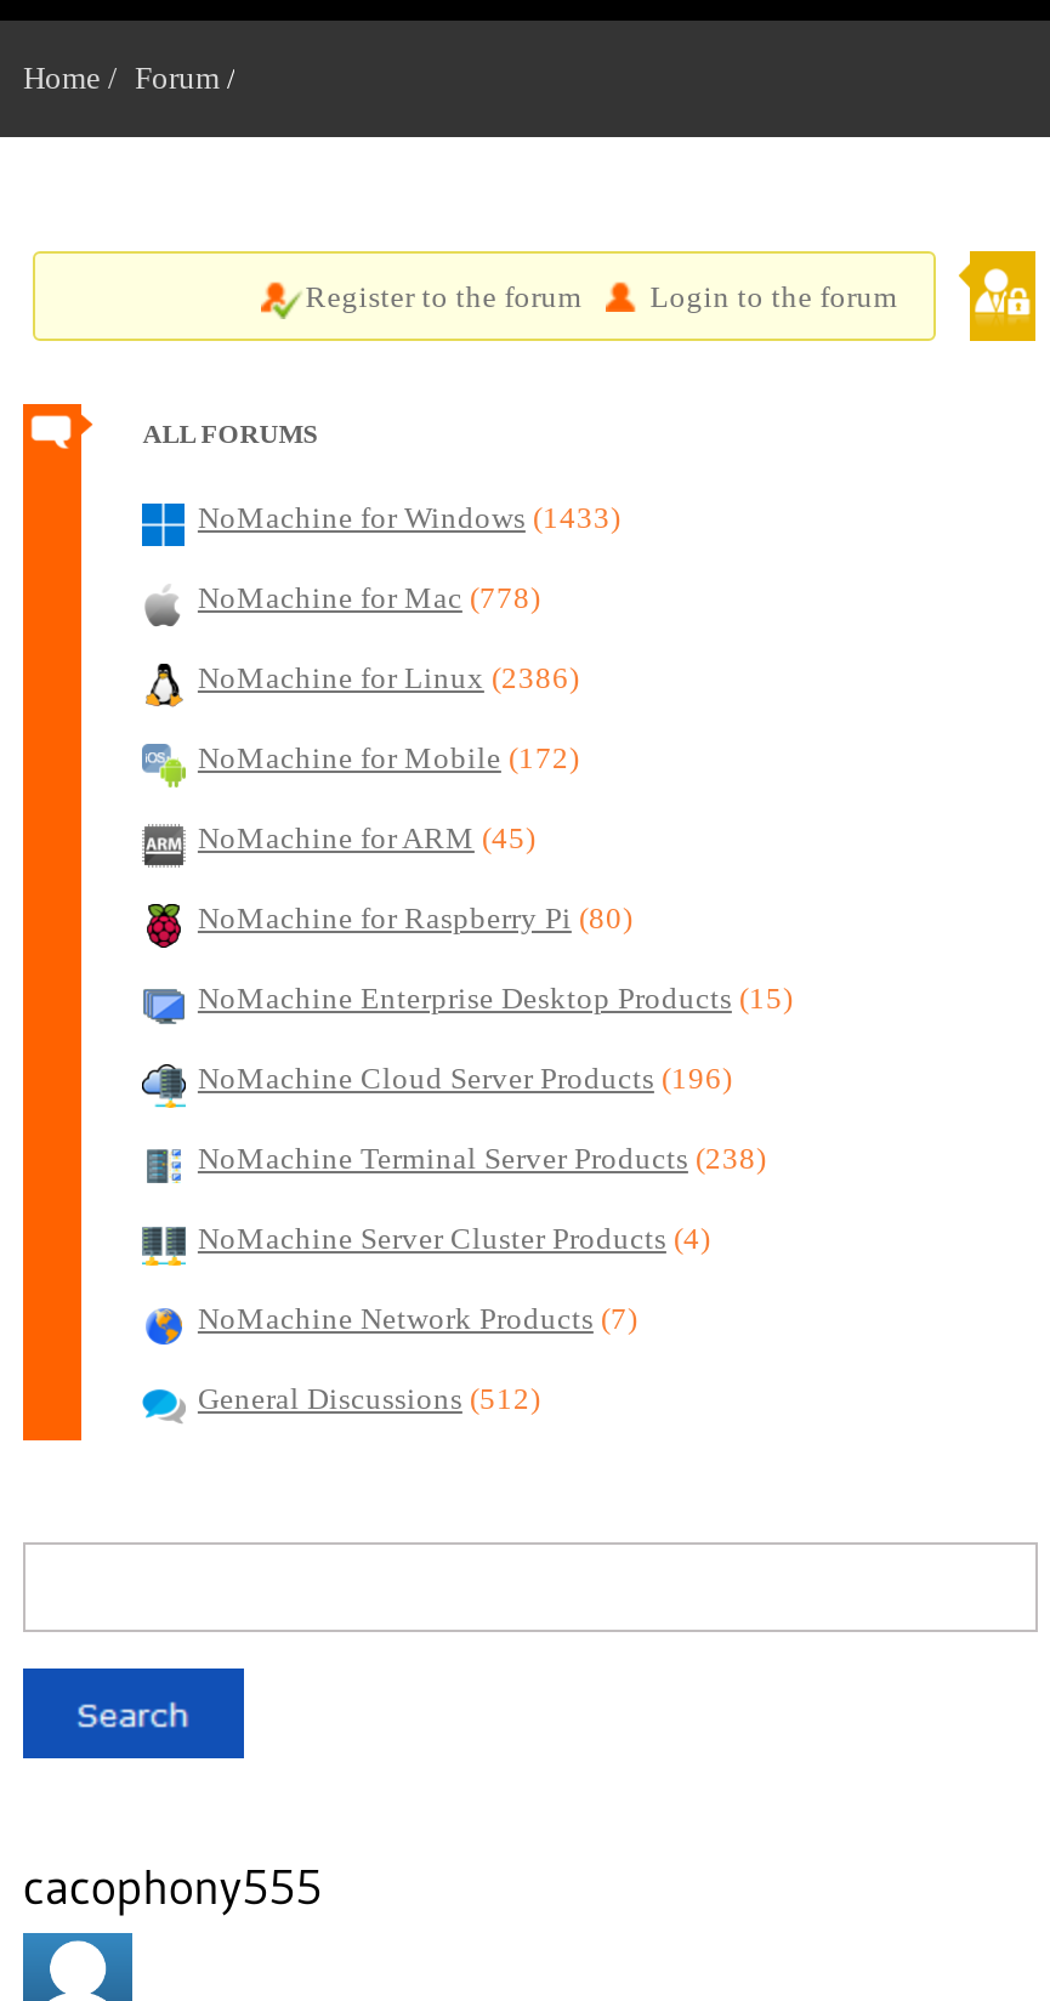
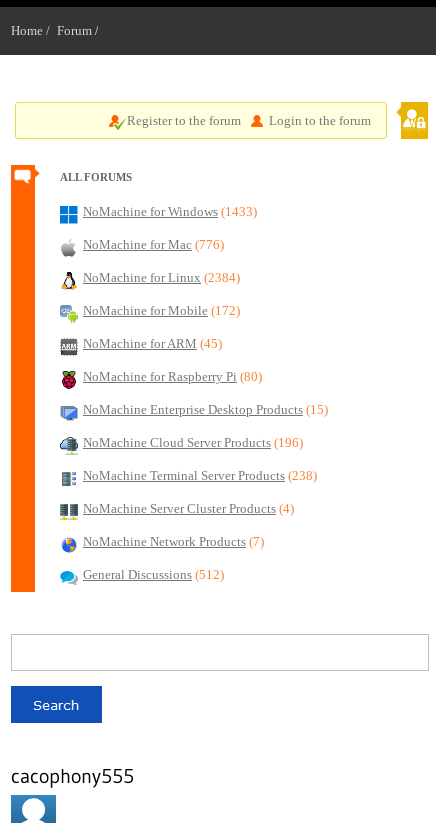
[198,581,540,615] NoMachine for Mac (778) -> [83,238,224,252] NoMachine for Mac (776)
[198,661,579,695] NoMachine for Linux (2386) -> [83,271,240,285] NoMachine for Linux (2384)

